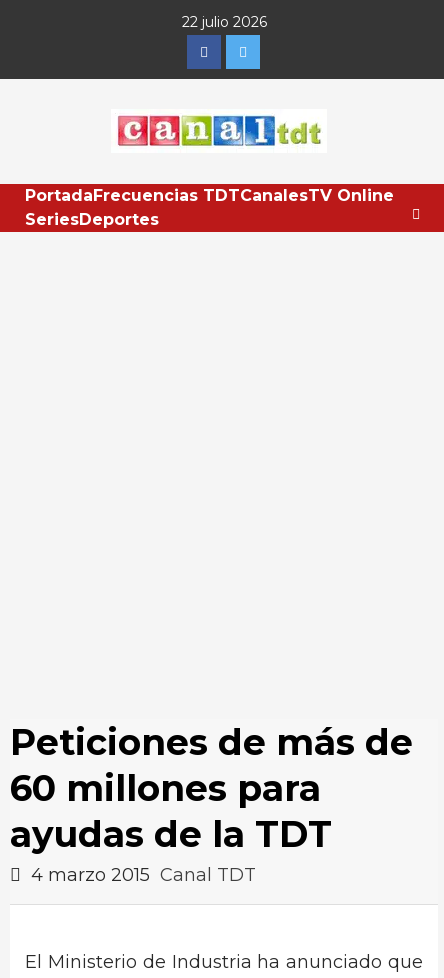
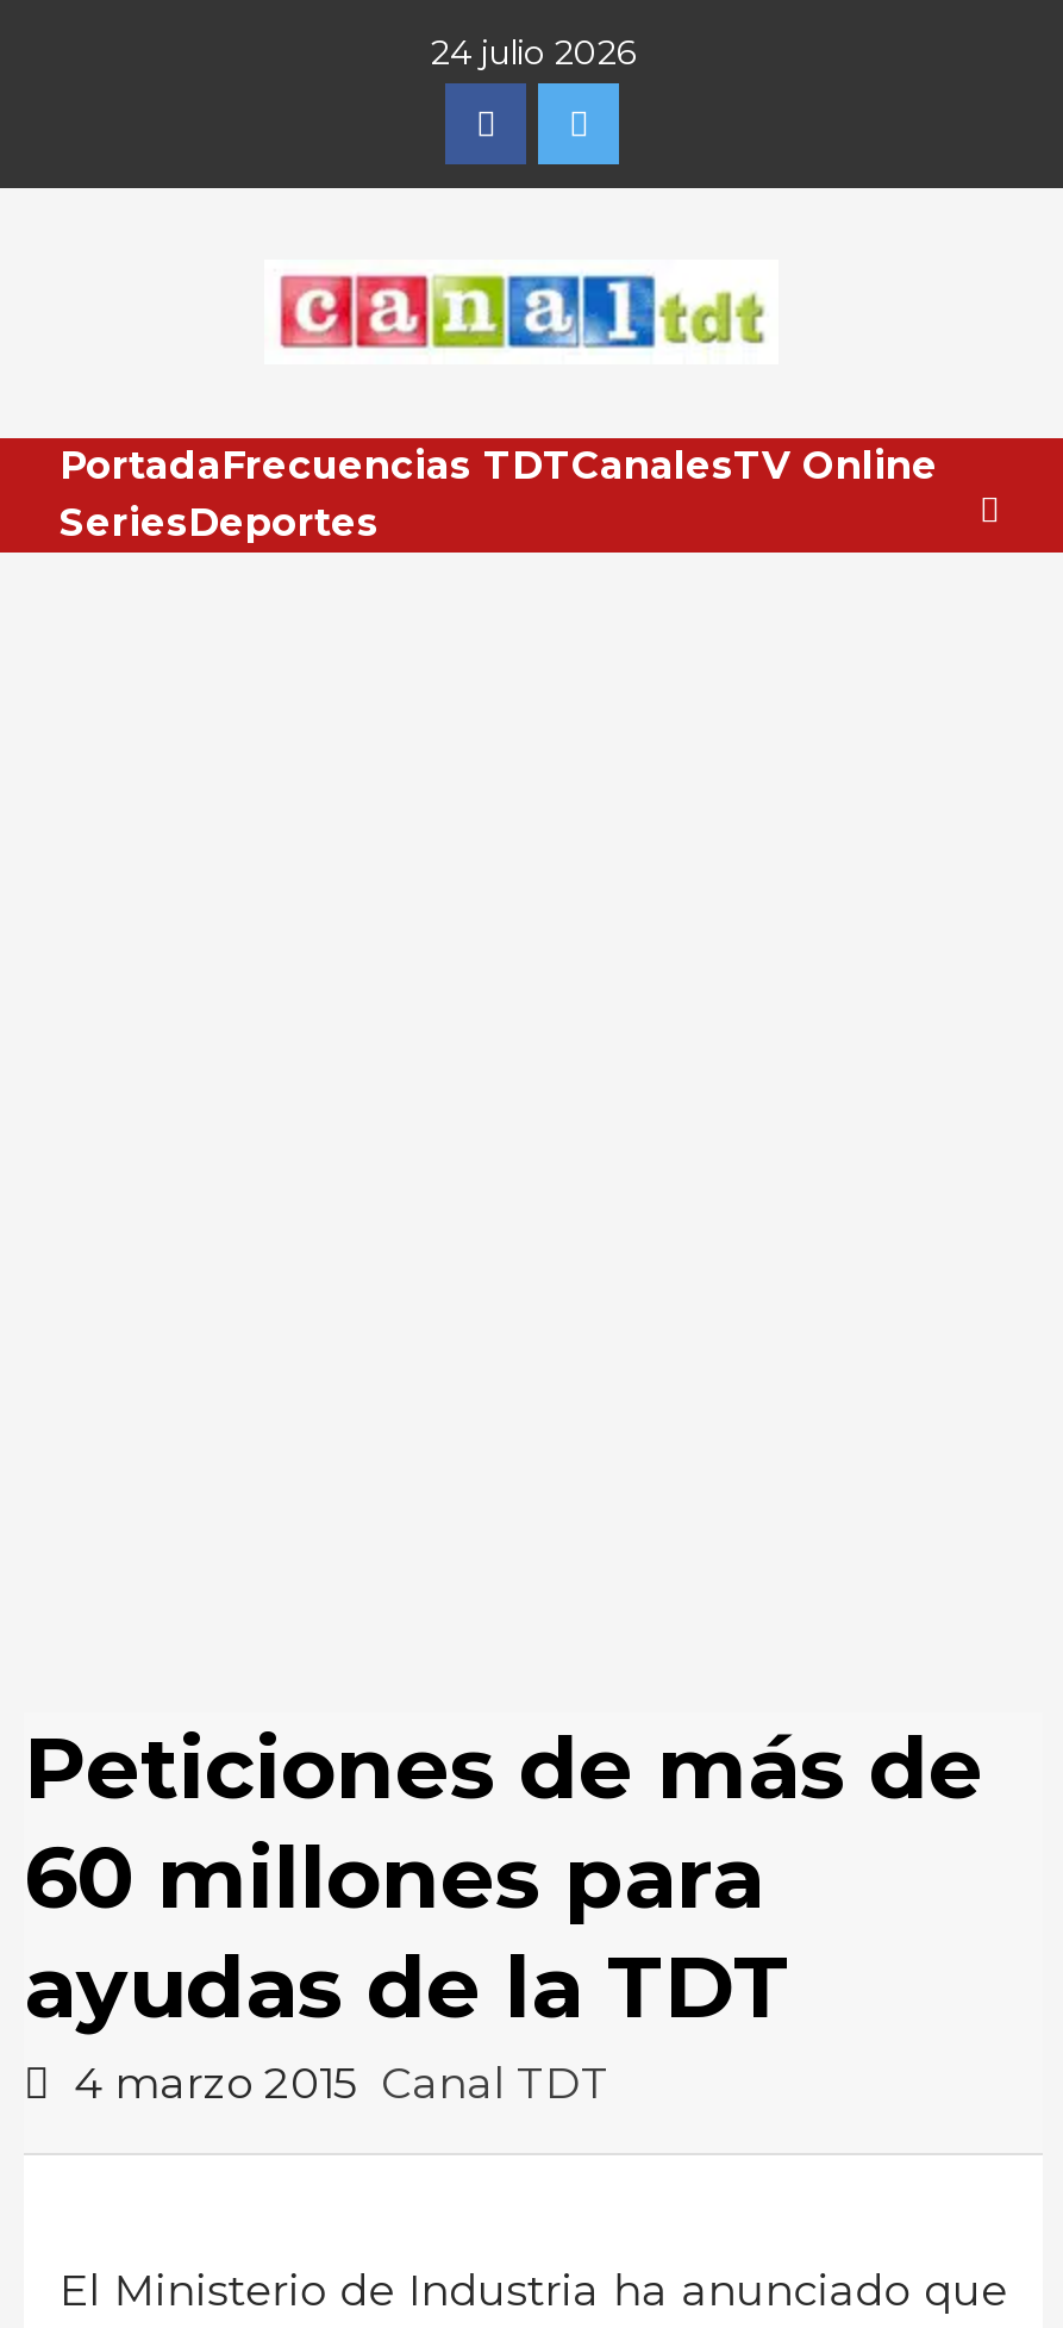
[181,13,266,31] 22 julio 2026 -> [431,31,636,74] 24 julio 2026

